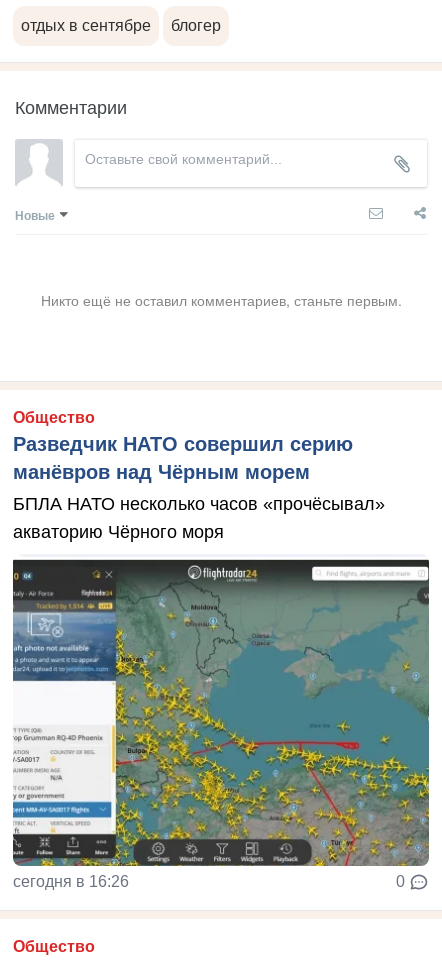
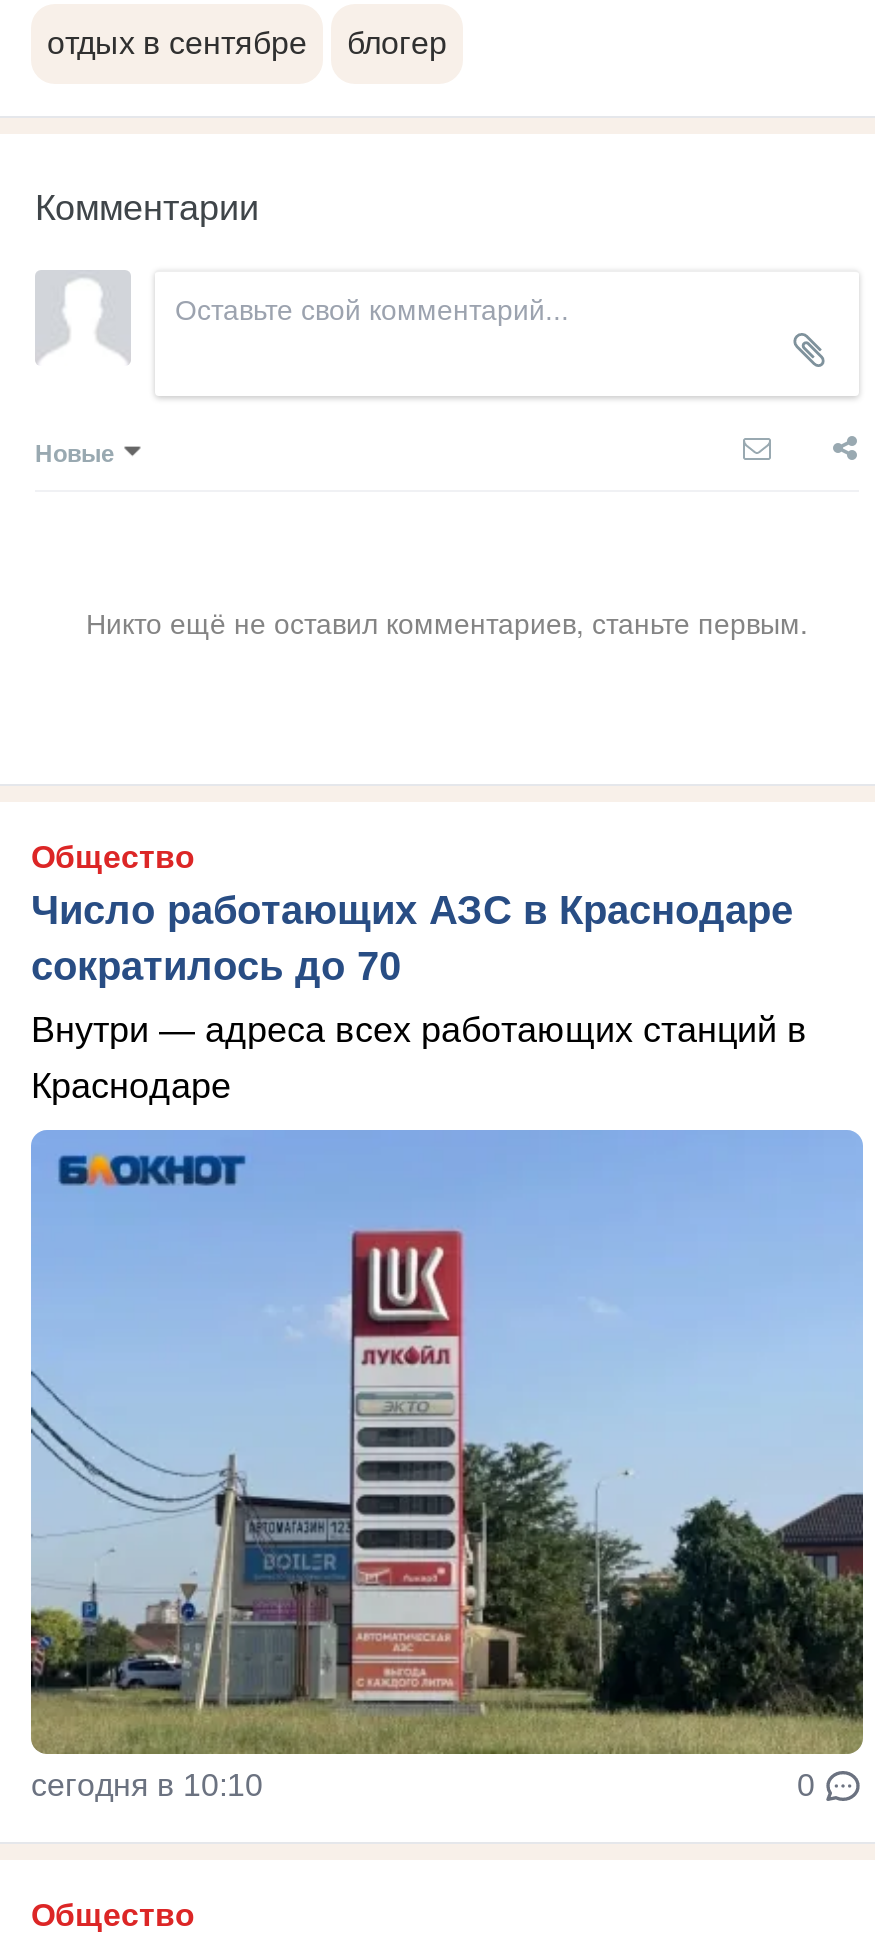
[13,433,353,483] Разведчик НАТО совершил серию | манёвров над Чёрным морем -> [31,887,793,987] Число работающих АЗС в Краснодаре | сократилось до 70
[13,494,385,542] БПЛА НАТО несколько часов «прочёсывал» | акваторию Чёрного моря -> [31,1009,807,1105] Внутри — адреса всех работающих станций в | Краснодаре
[12,554,430,890] [image] | сегодня в 16:26 -> [29,1128,865,1801] [image] | сегодня в 10:10

